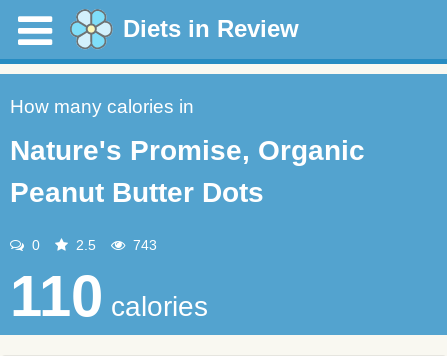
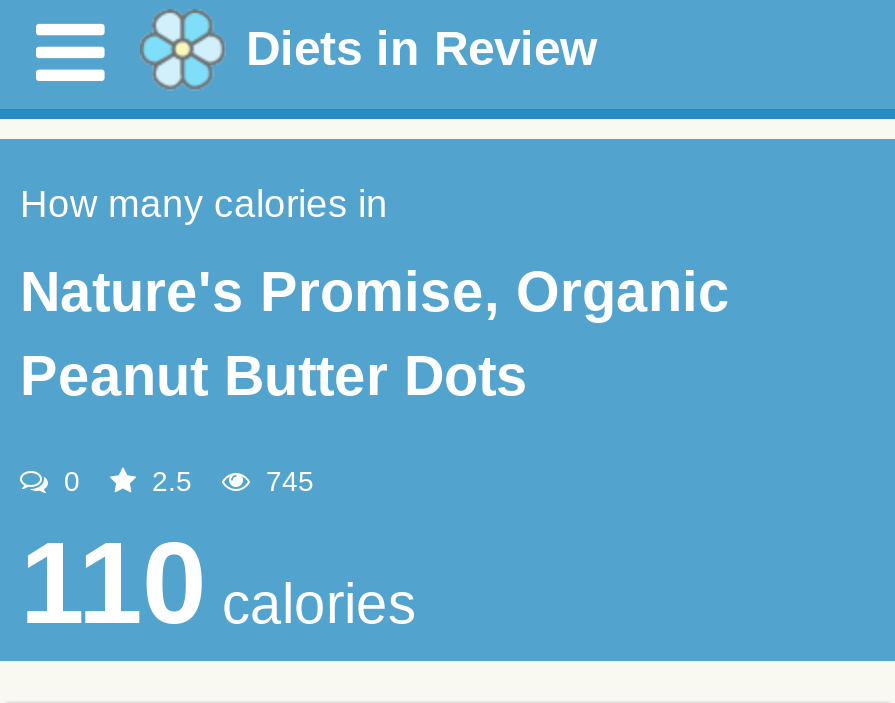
[129,237,157,253] 743 -> [258,465,314,497] 745

